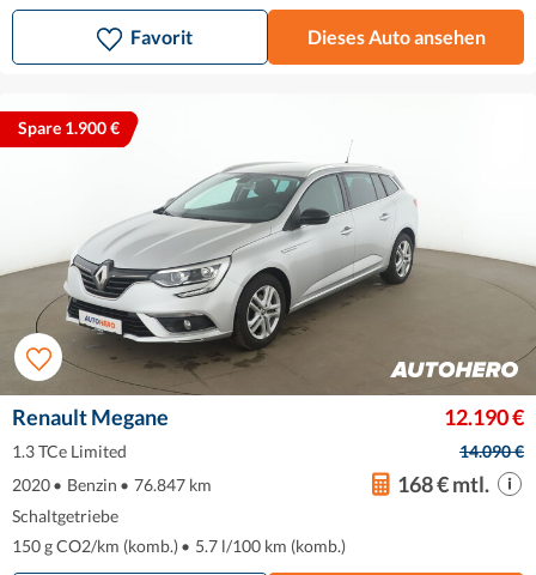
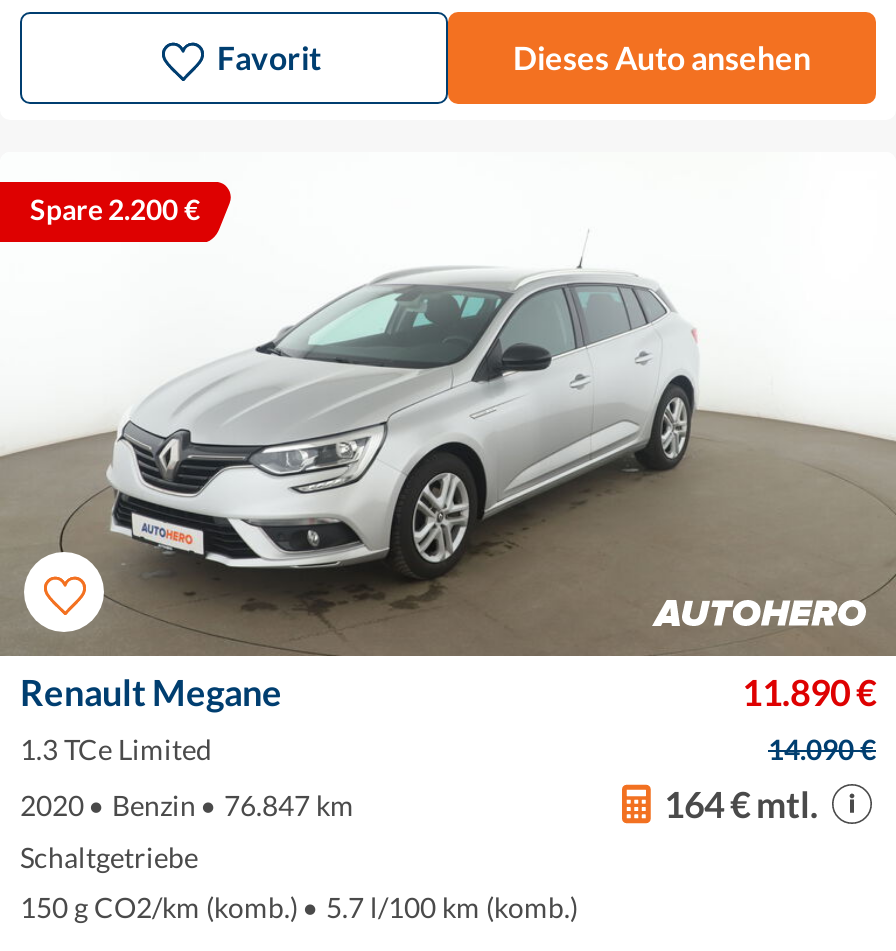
[18,117,120,138] Spare 1.900 € -> [30,192,200,226] Spare 2.200 €
[444,404,524,430] 12.190 € -> [742,670,876,714] 11.890 €
[397,470,489,497] 168 € mtl. -> [664,781,818,825] 164 € mtl.

